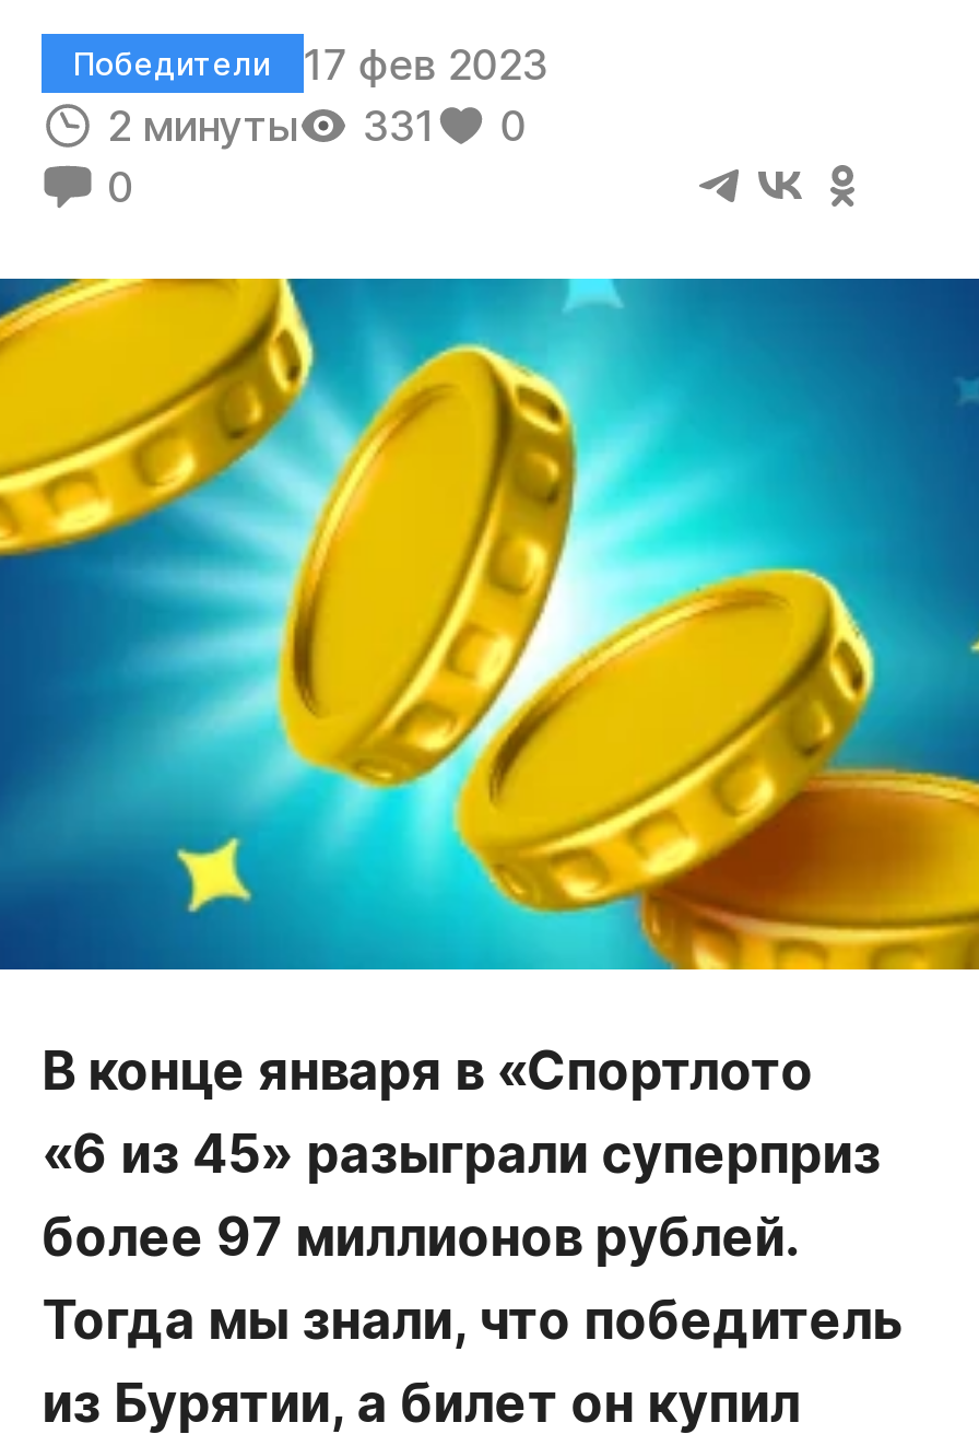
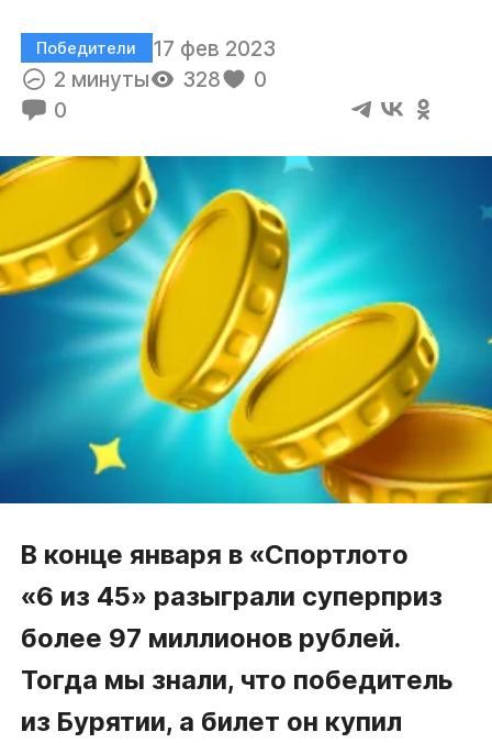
[107,99,526,151] 2 минуты 331 0 -> [54,66,267,92] 2 минуты 328 0

